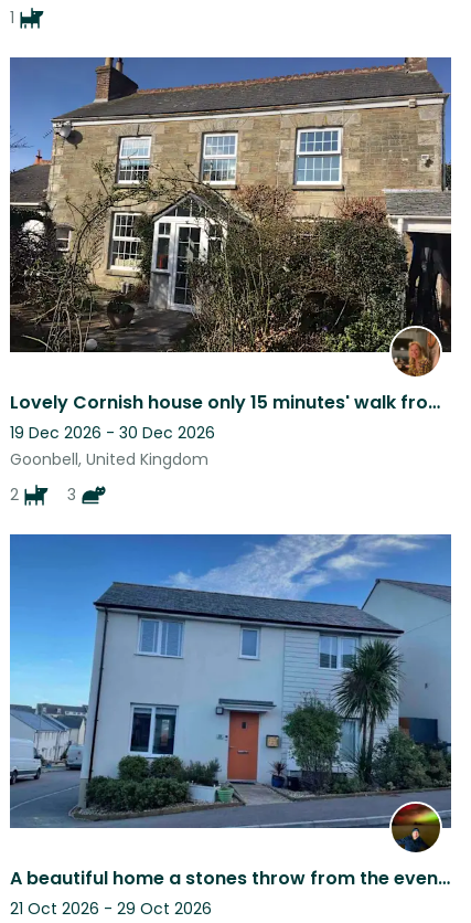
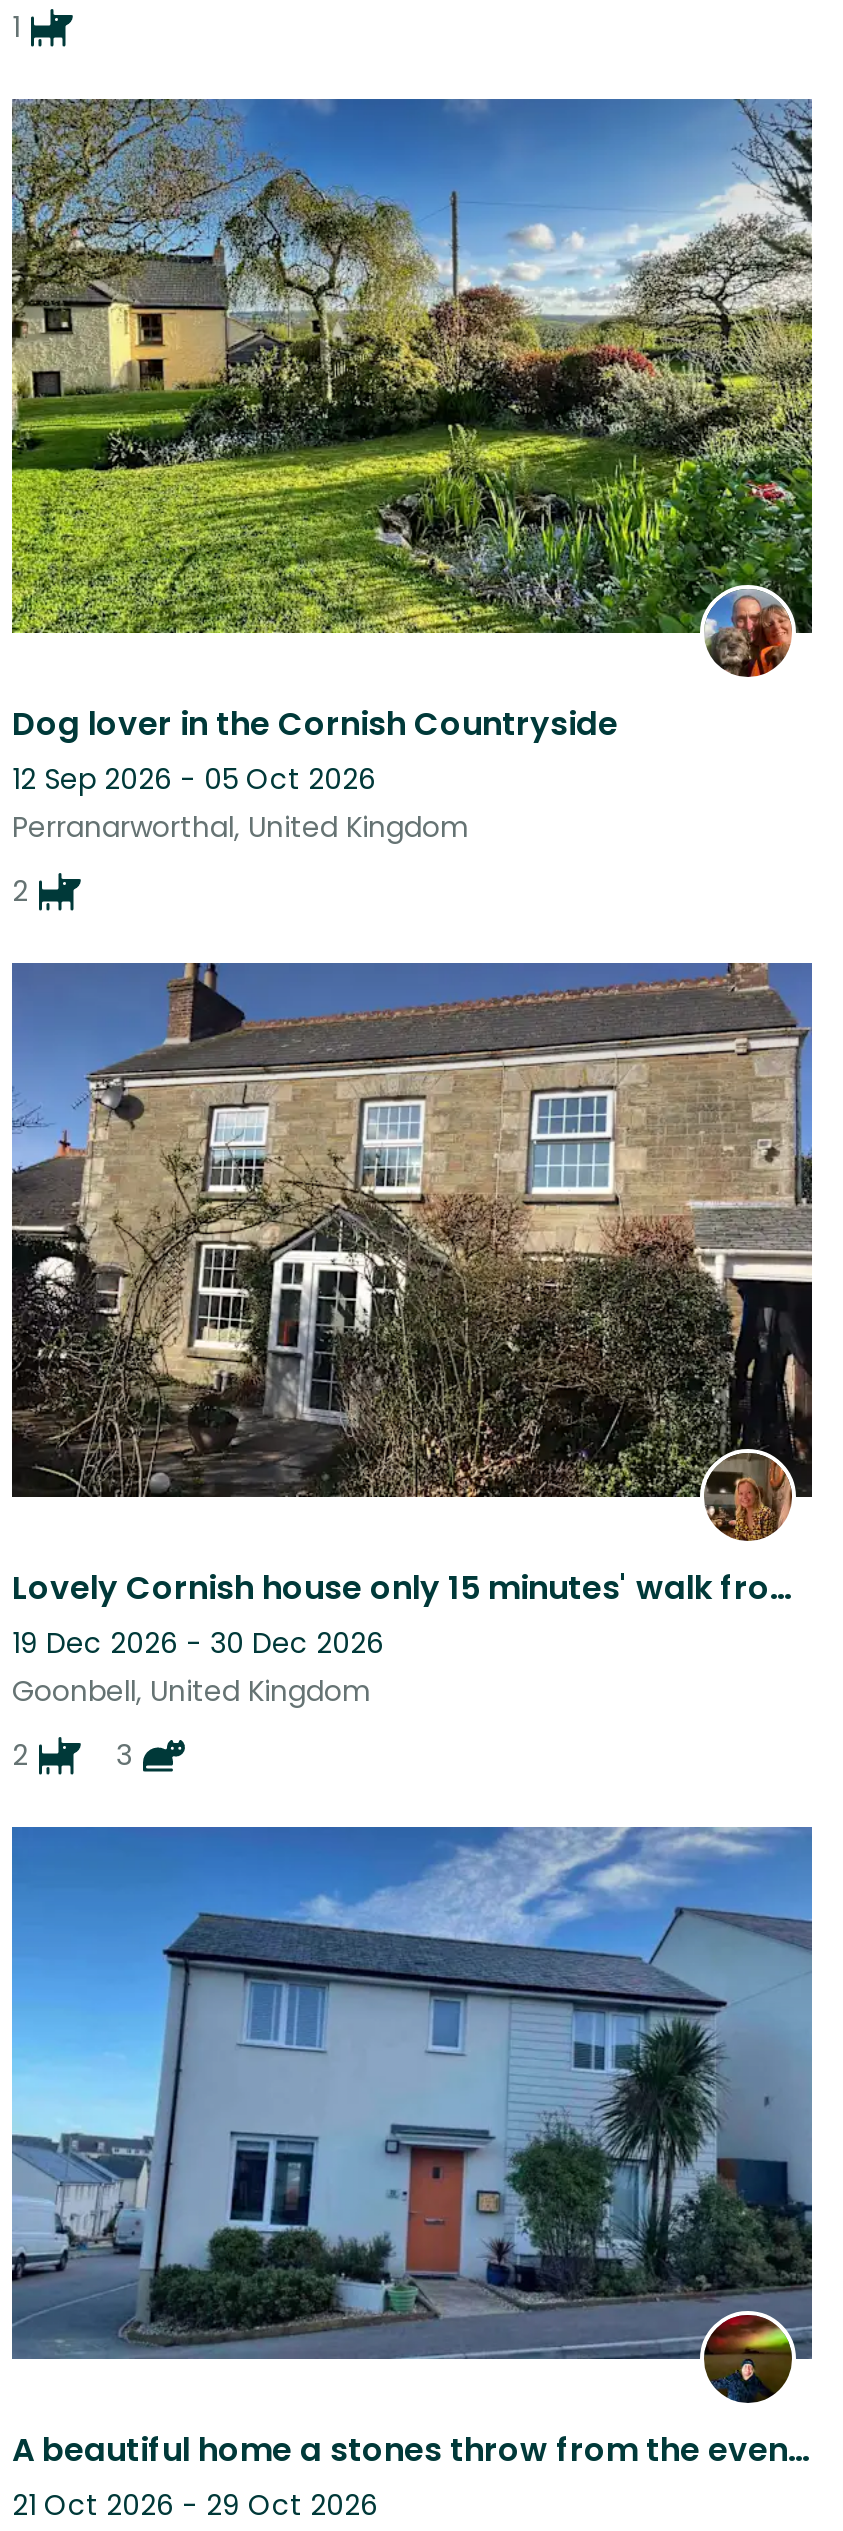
none -> [10,98,814,911] [image] | Dog lover in the Cornish Countryside | 12 Sep 2026 - 05 Oct 2026 | Perranarworthal, United Kingdom | 2

